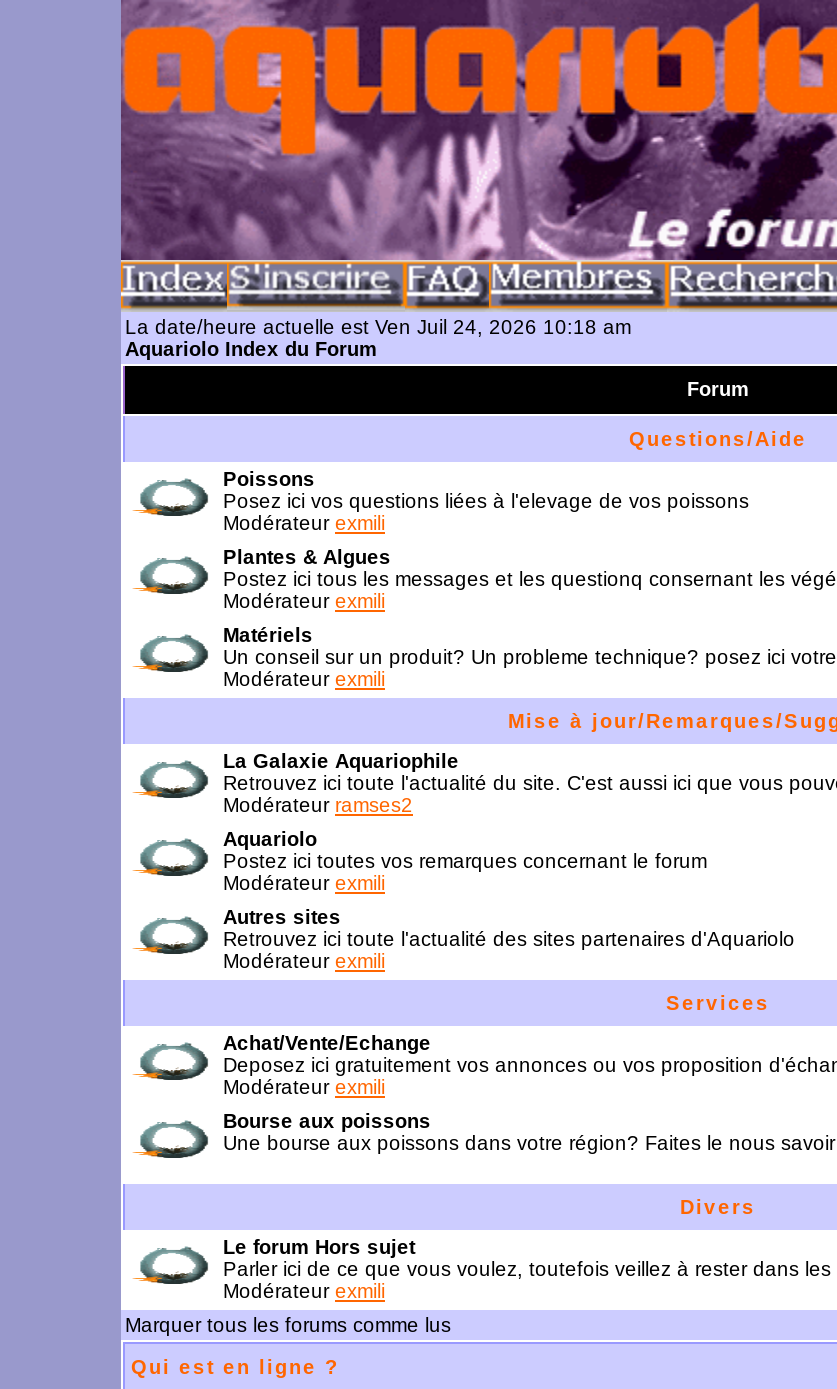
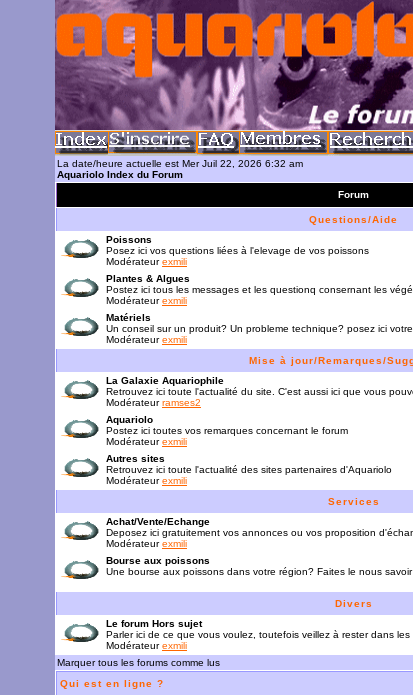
[125,316,631,338] La date/heure actuelle est Ven Juil 24, 2026 10:18 am -> [57,158,303,169] La date/heure actuelle est Mer Juil 22, 2026 6:32 am

